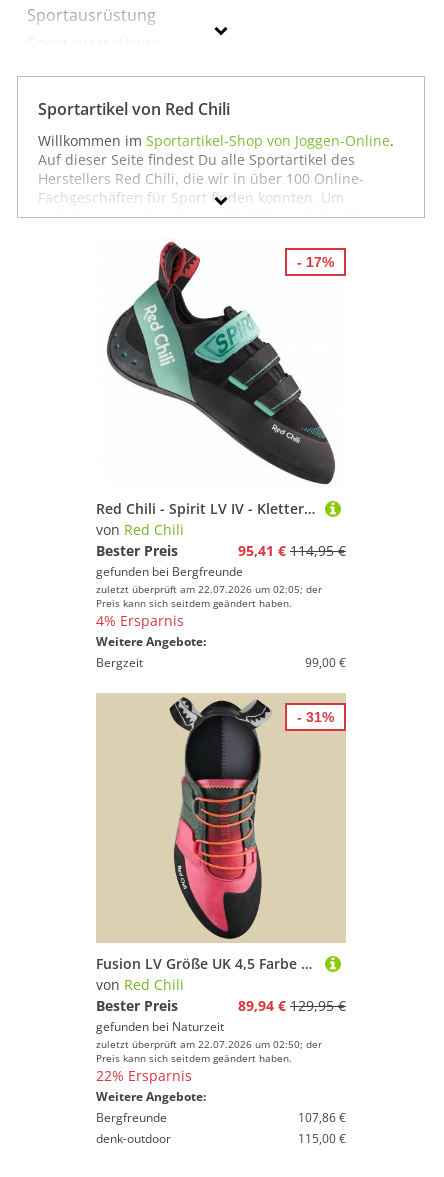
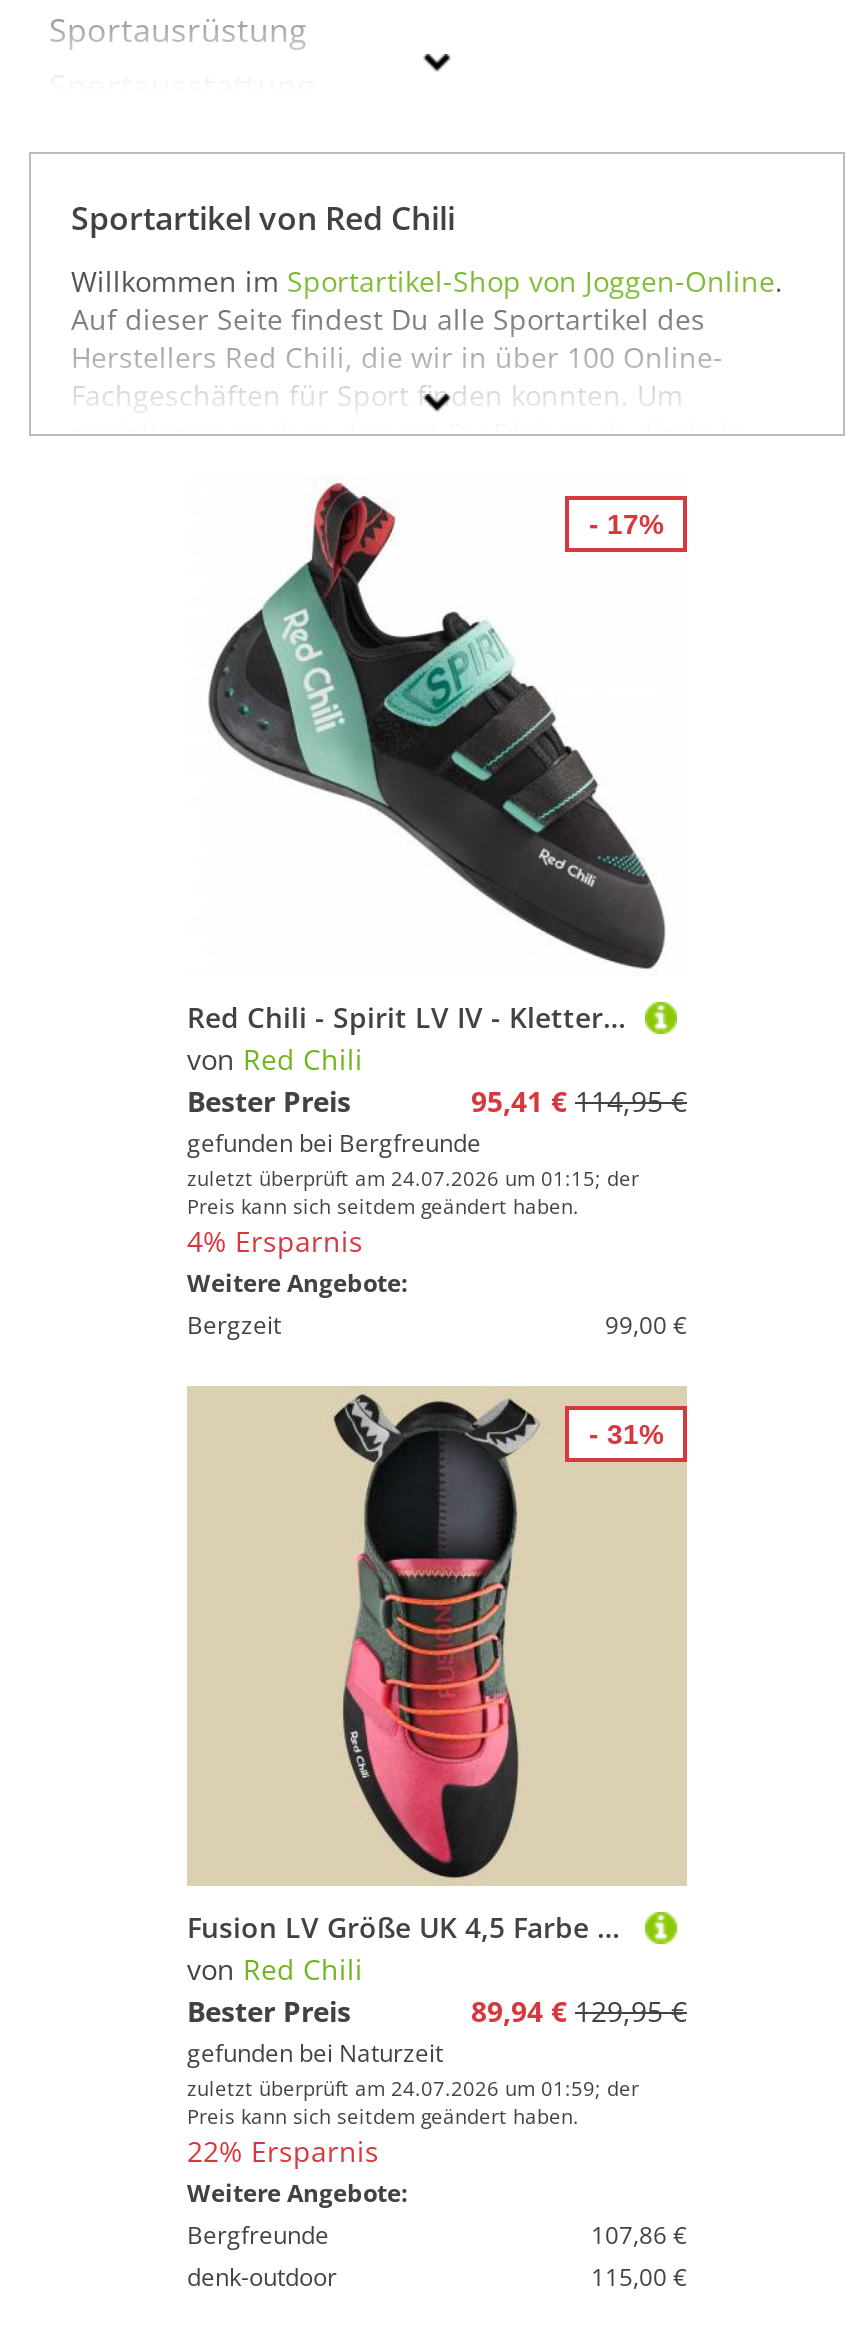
[96,582,322,596] zuletzt überprüft am 22.07.2026 um 02:05; der -> [187,1164,639,1192] zuletzt überprüft am 24.07.2026 um 01:15; der
[96,1037,322,1051] zuletzt überprüft am 22.07.2026 um 02:50; der -> [187,2074,639,2102] zuletzt überprüft am 24.07.2026 um 01:59; der

